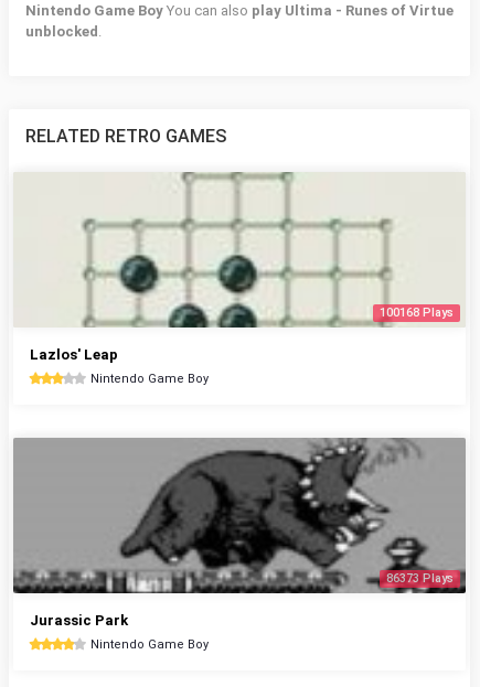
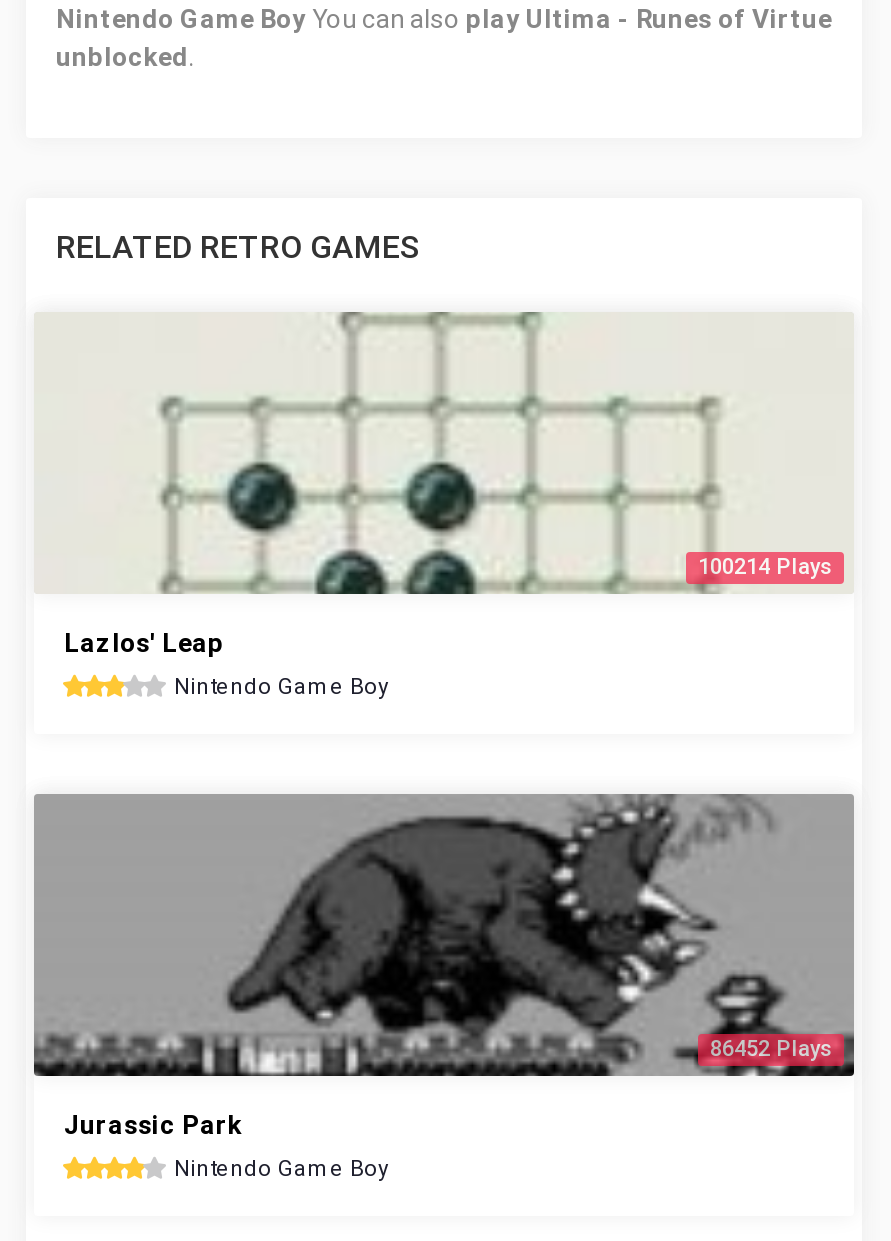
[380,305,454,320] 100168 Plays -> [698,554,832,580] 100214 Plays
[386,571,454,586] 86373 Plays -> [710,1036,832,1062] 86452 Plays

